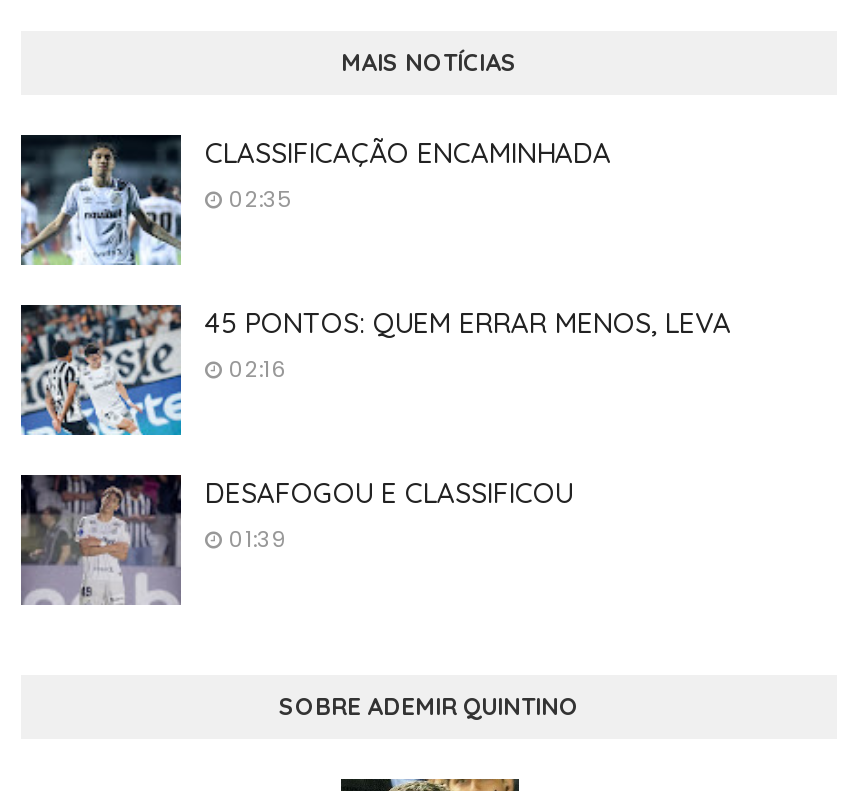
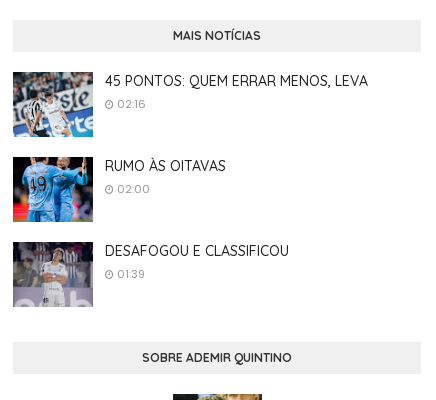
[19,133,611,265] [image] | CLASSIFICAÇÃO ENCAMINHADA | 02:35 -> none
moved [17,301,731,439] -> [11,70,368,139]: [image] | 45 PONTOS: QUEM ERRAR MENOS, LEVA | 02:16
none -> [12,157,226,222] [image] | RUMO ÀS OITAVAS | 02:00

